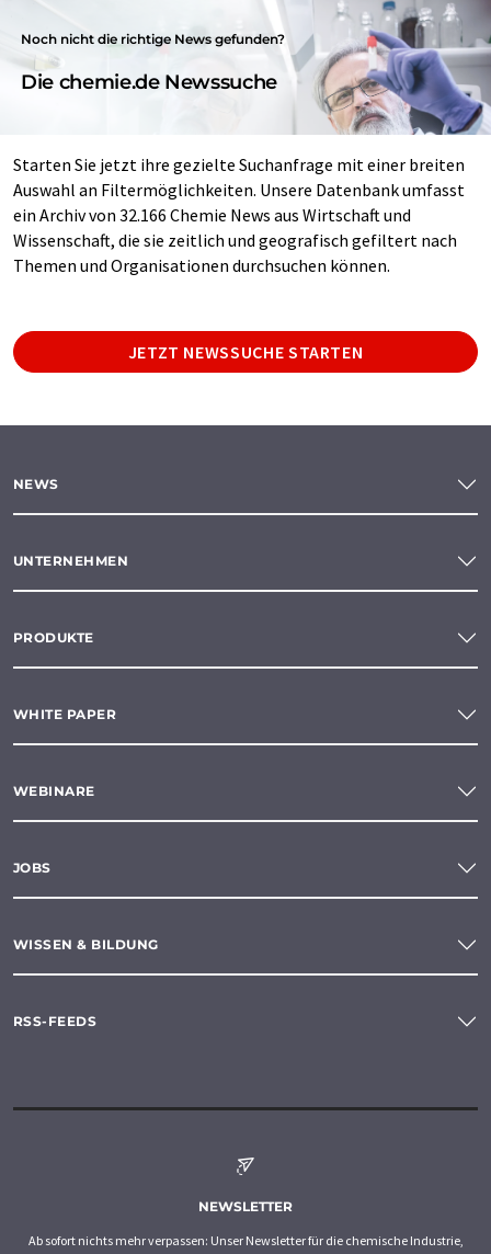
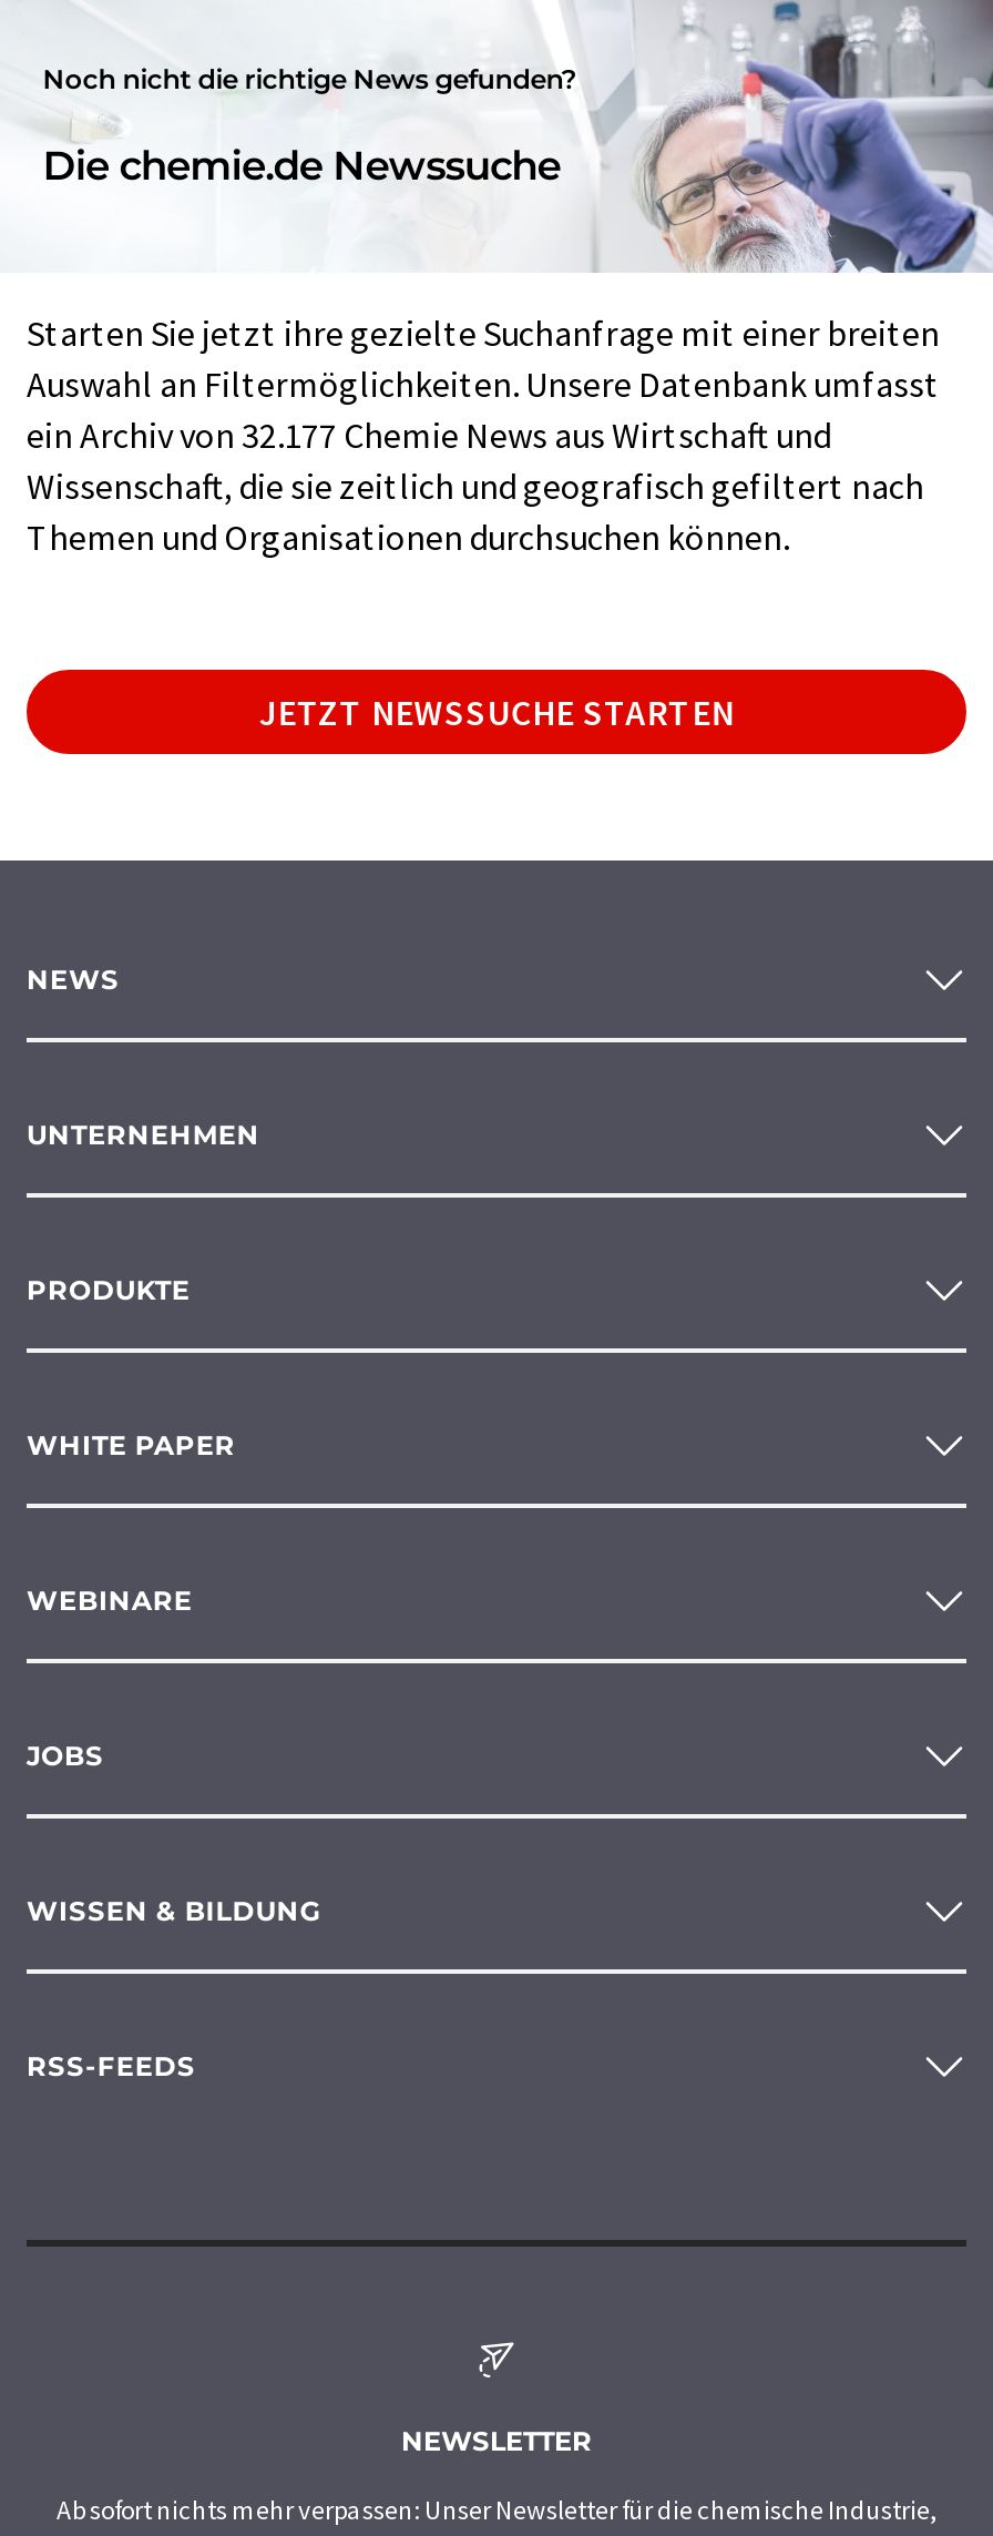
[13,203,411,225] ein Archiv von 32.166 Chemie News aus Wirtschaft und -> [27,412,831,456] ein Archiv von 32.177 Chemie News aus Wirtschaft und

